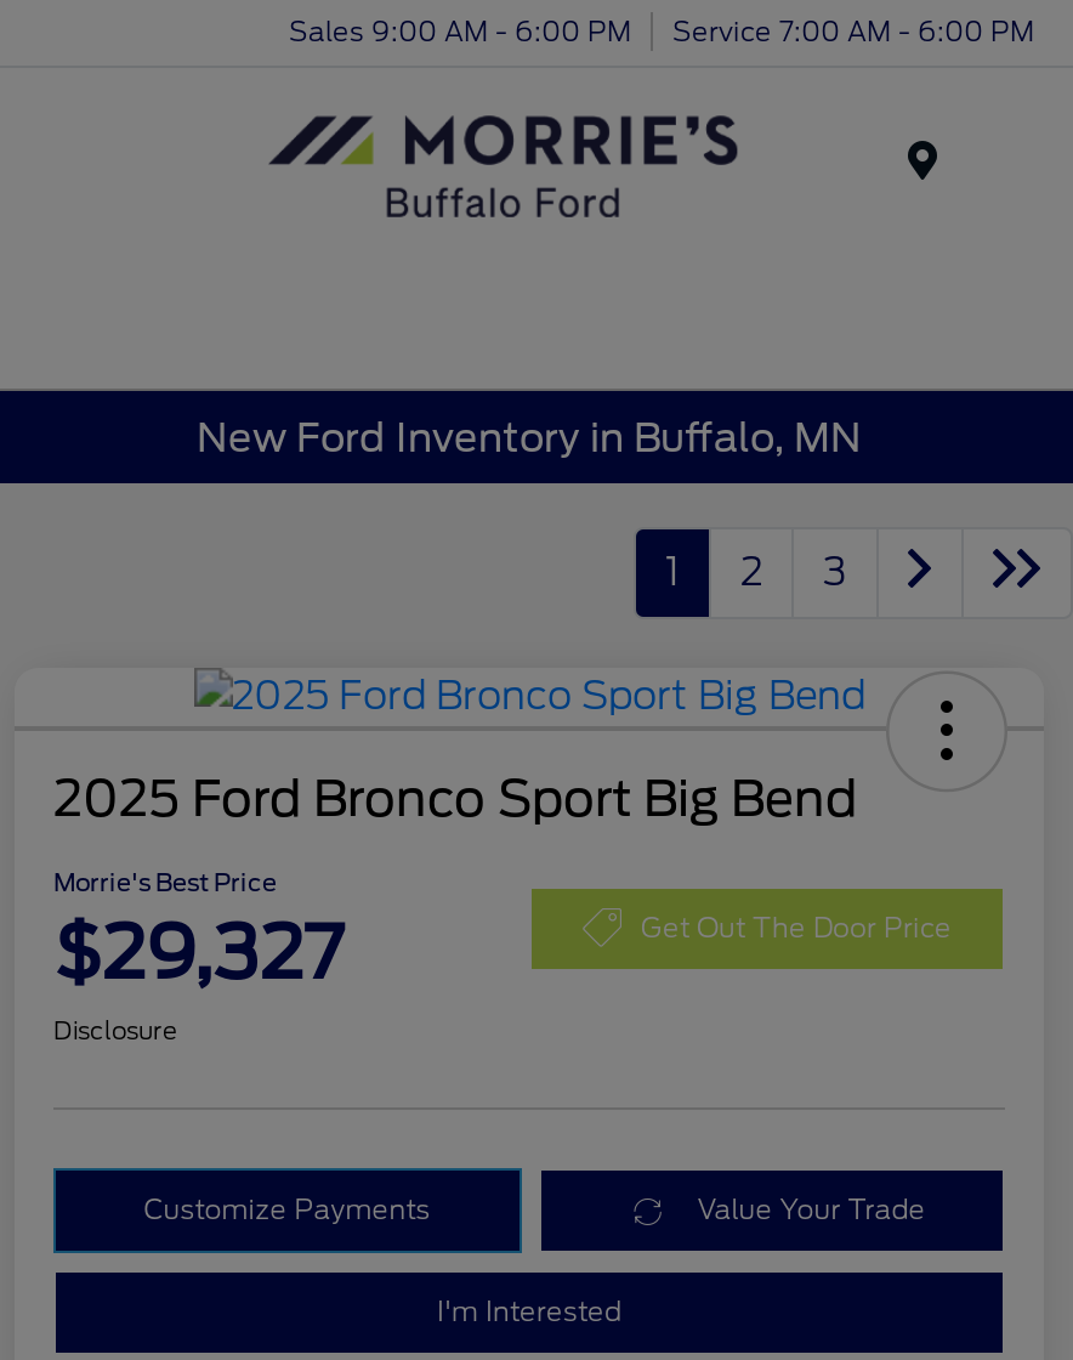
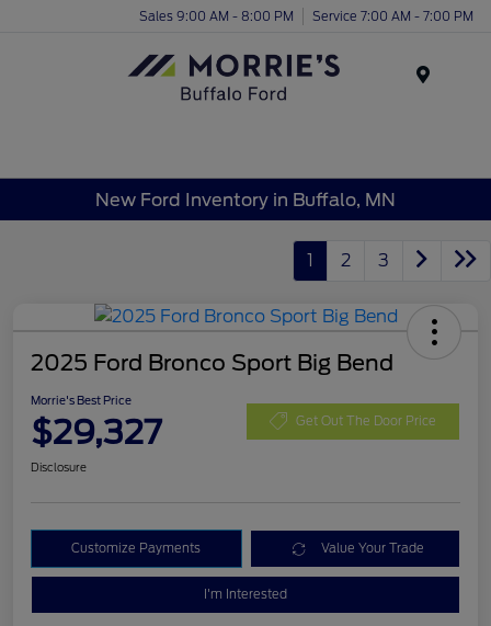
[289,13,631,47] Sales 9:00 AM - 6:00 PM -> [139,8,294,24] Sales 9:00 AM - 8:00 PM
[672,13,1034,47] Service 7:00 AM - 6:00 PM -> [312,8,473,24] Service 7:00 AM - 7:00 PM

